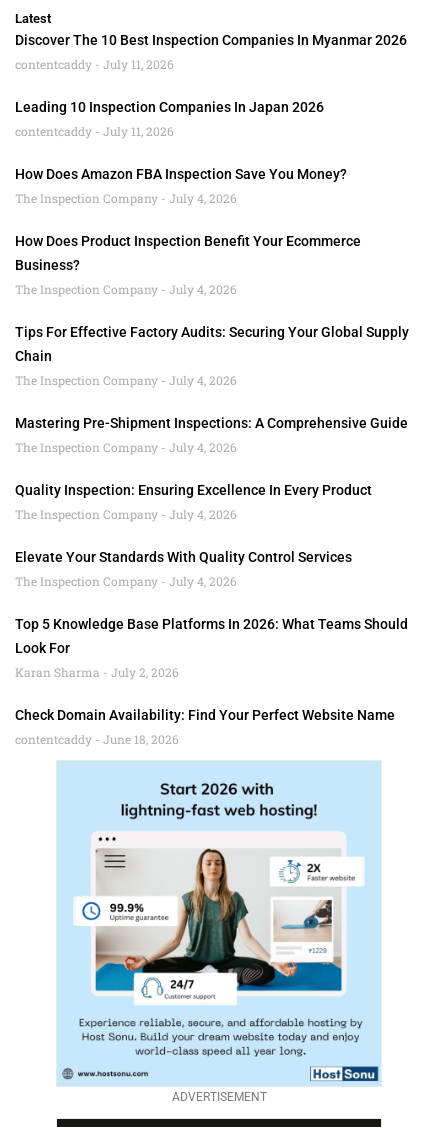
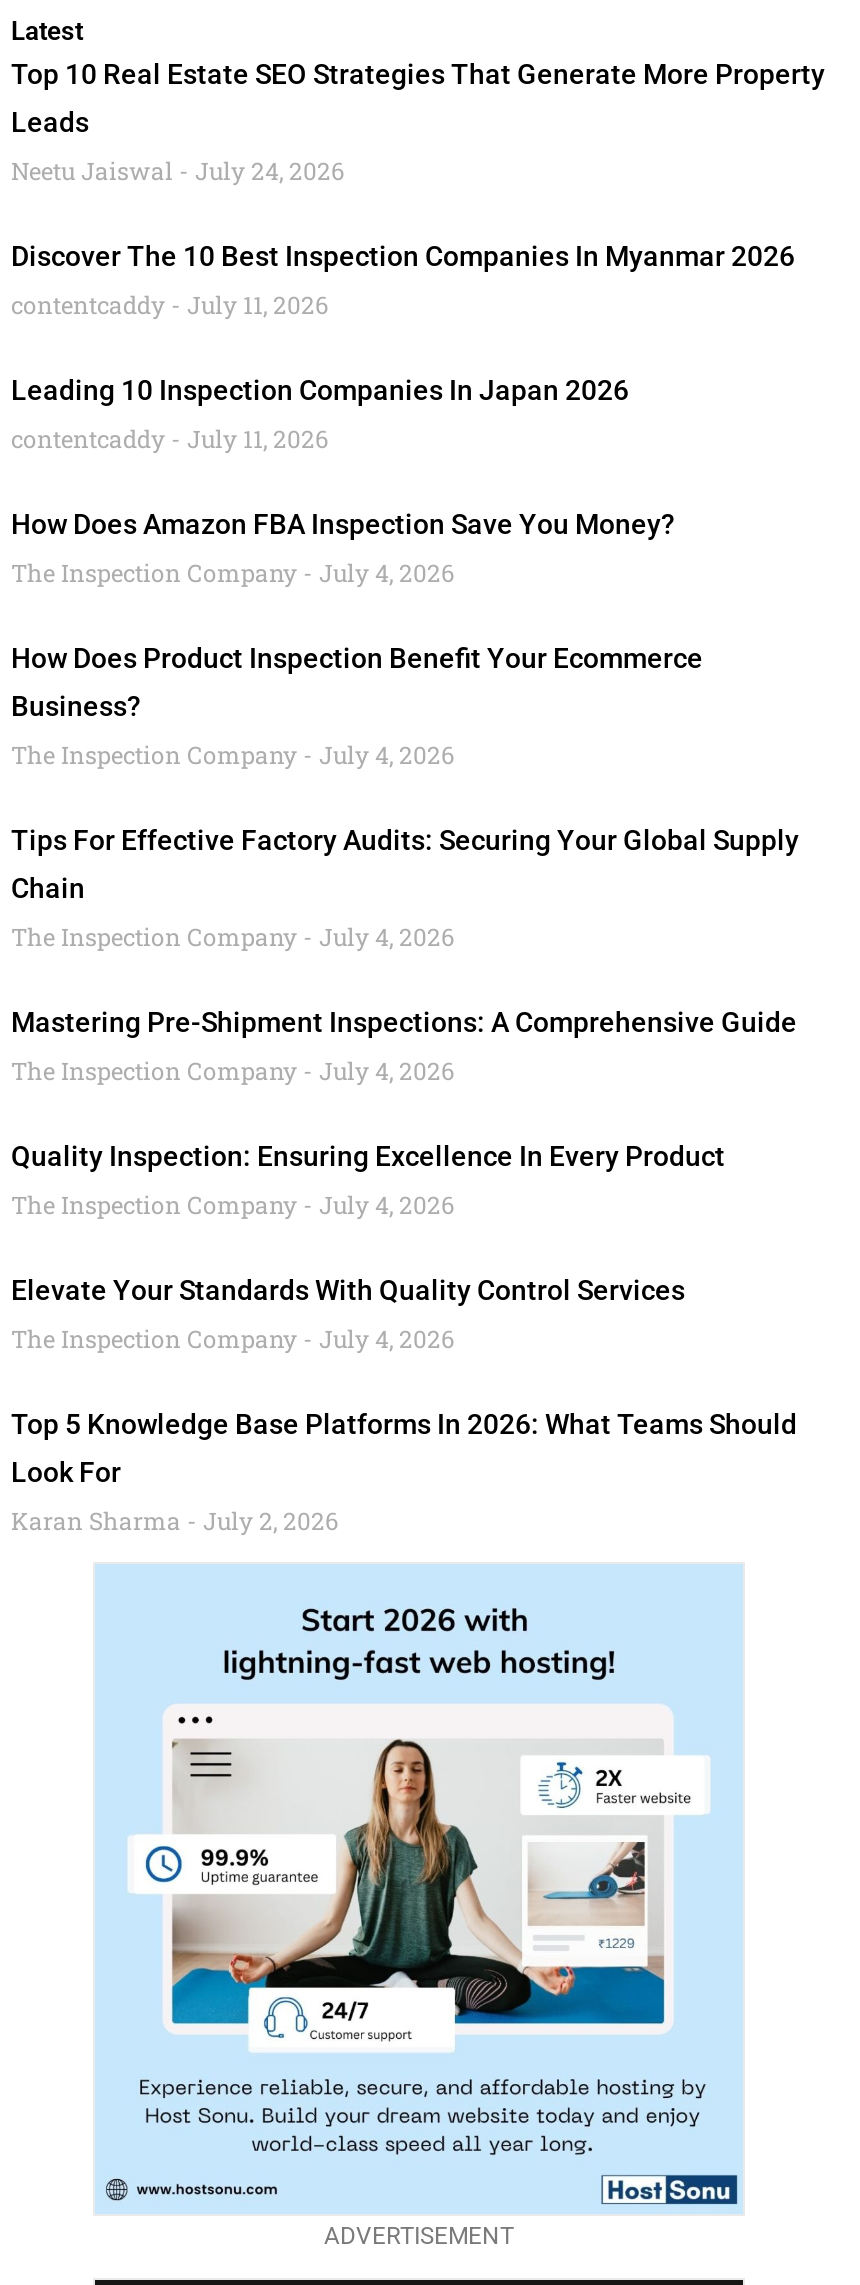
none -> [11,58,825,186] Top 10 Real Estate SEO Strategies That Generate More Property | Leads | Neetu Jaiswal July 24, 2026
moved [15,32,409,680] -> [11,240,799,1536]: Discover The 10 Best Inspection Companies In Myanmar 2026 | contentcaddy July 11, 2026 | Leading 10 Inspection Companies In Japan 2026 | ... | Look For | Karan Sharma July 2, 2026
[15,707,395,747] Check Domain Availability: Find Your Perfect Website Name | contentcaddy June 18, 2026 -> none

